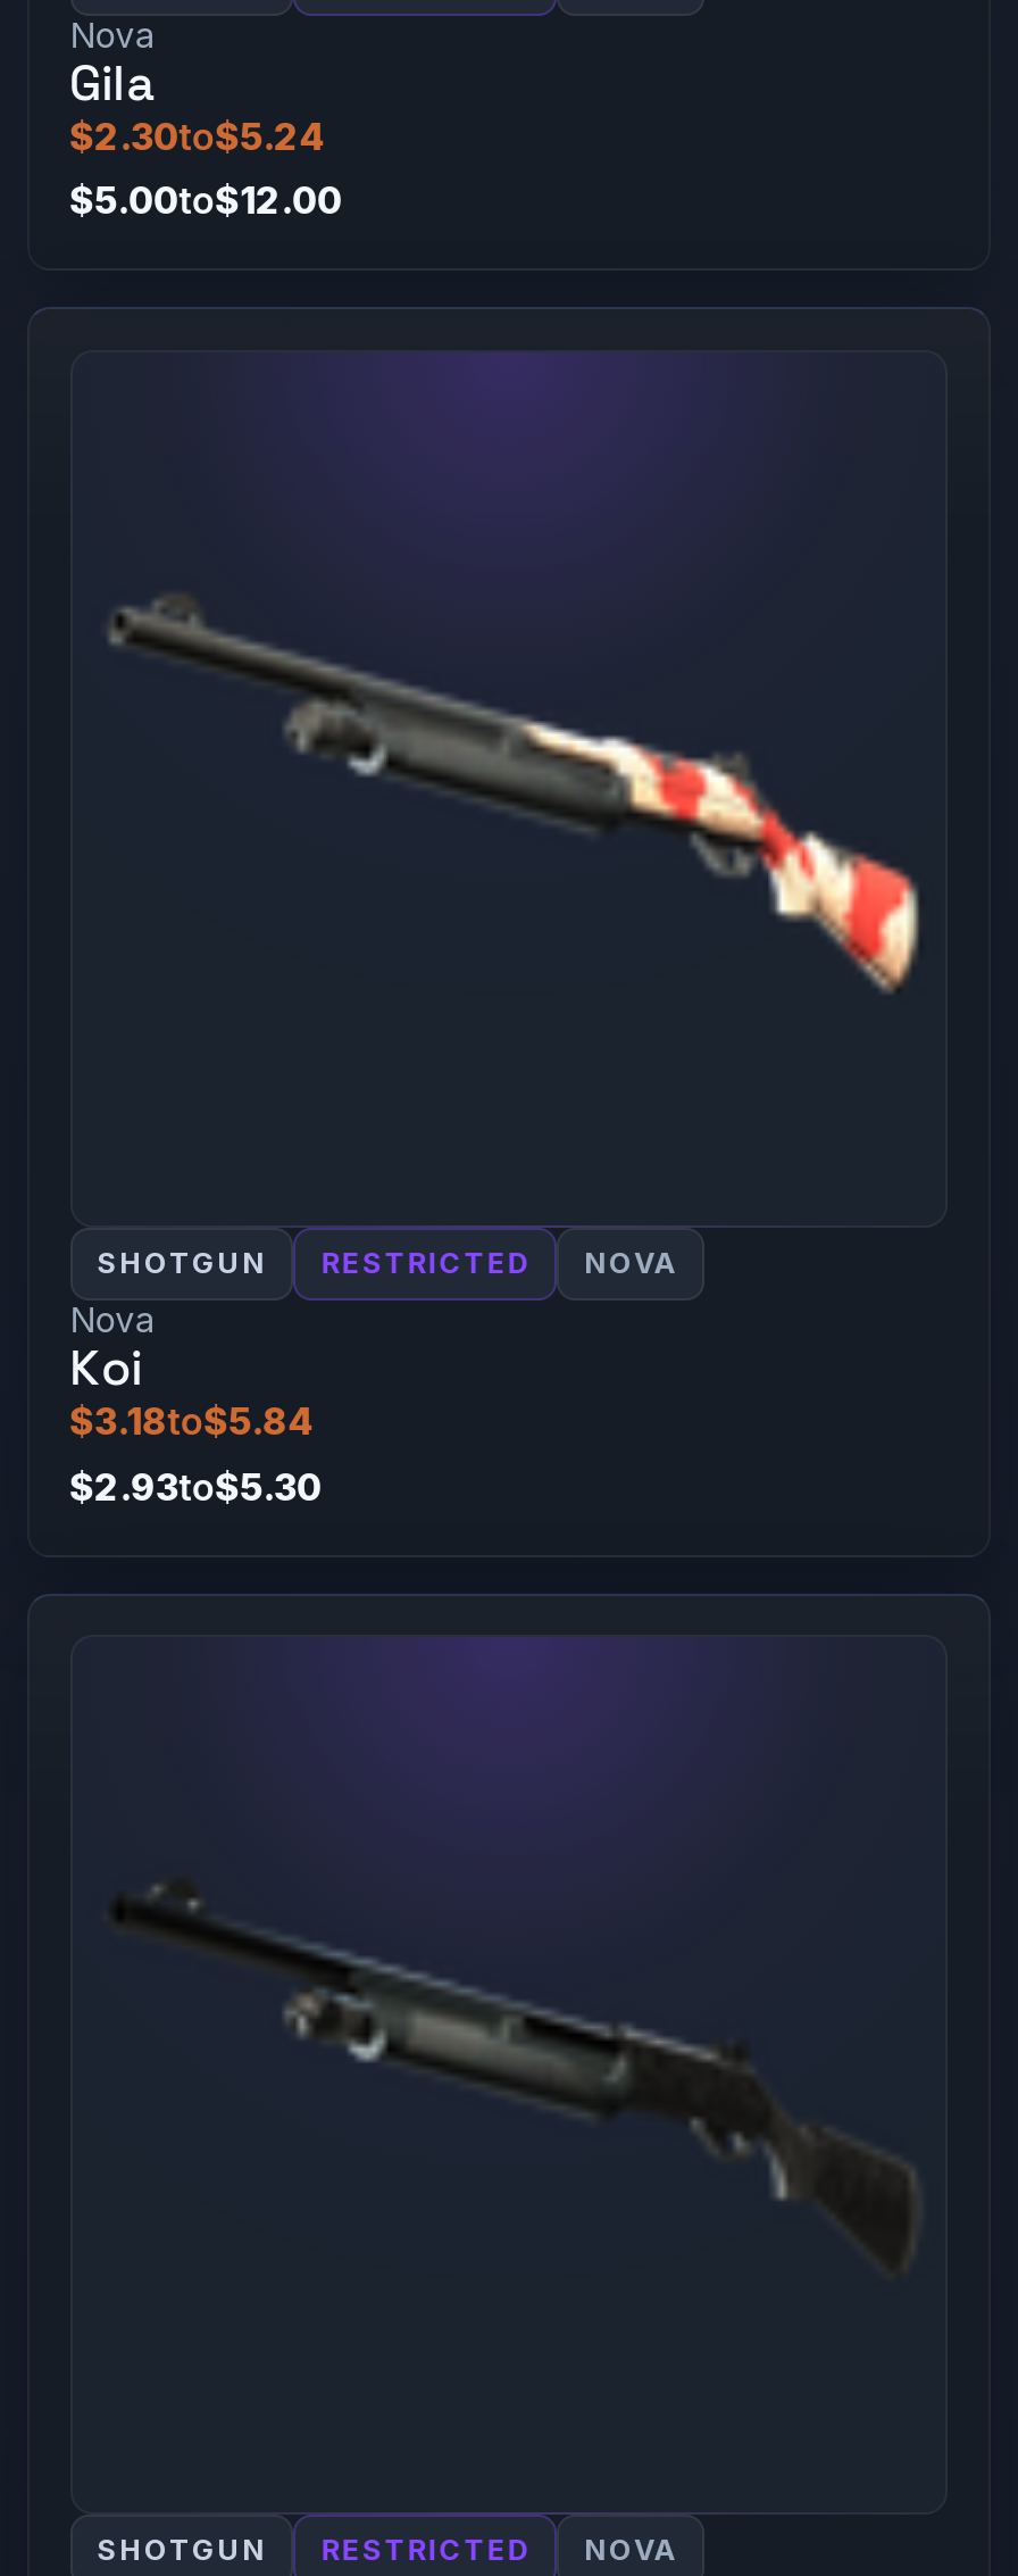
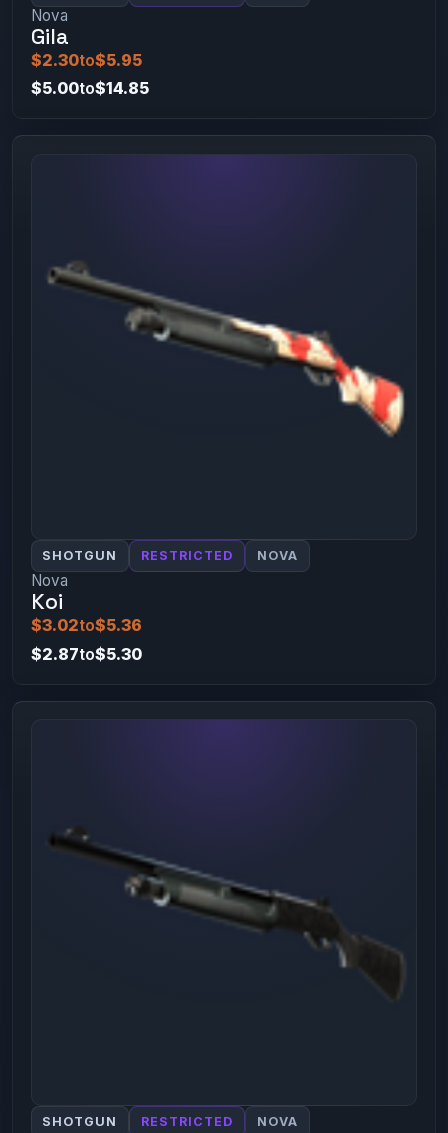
[70,113,324,158] $2.30to$5.24 -> [31,49,142,69] $2.30to$5.95
[70,178,342,223] $5.00to$12.00 -> [31,78,149,98] $5.00to$14.85
[70,1399,313,1444] $3.18to$5.84 -> [31,615,142,635] $3.02to$5.36
[70,1464,322,1510] $2.93to$5.30 -> [31,644,142,664] $2.87to$5.30

